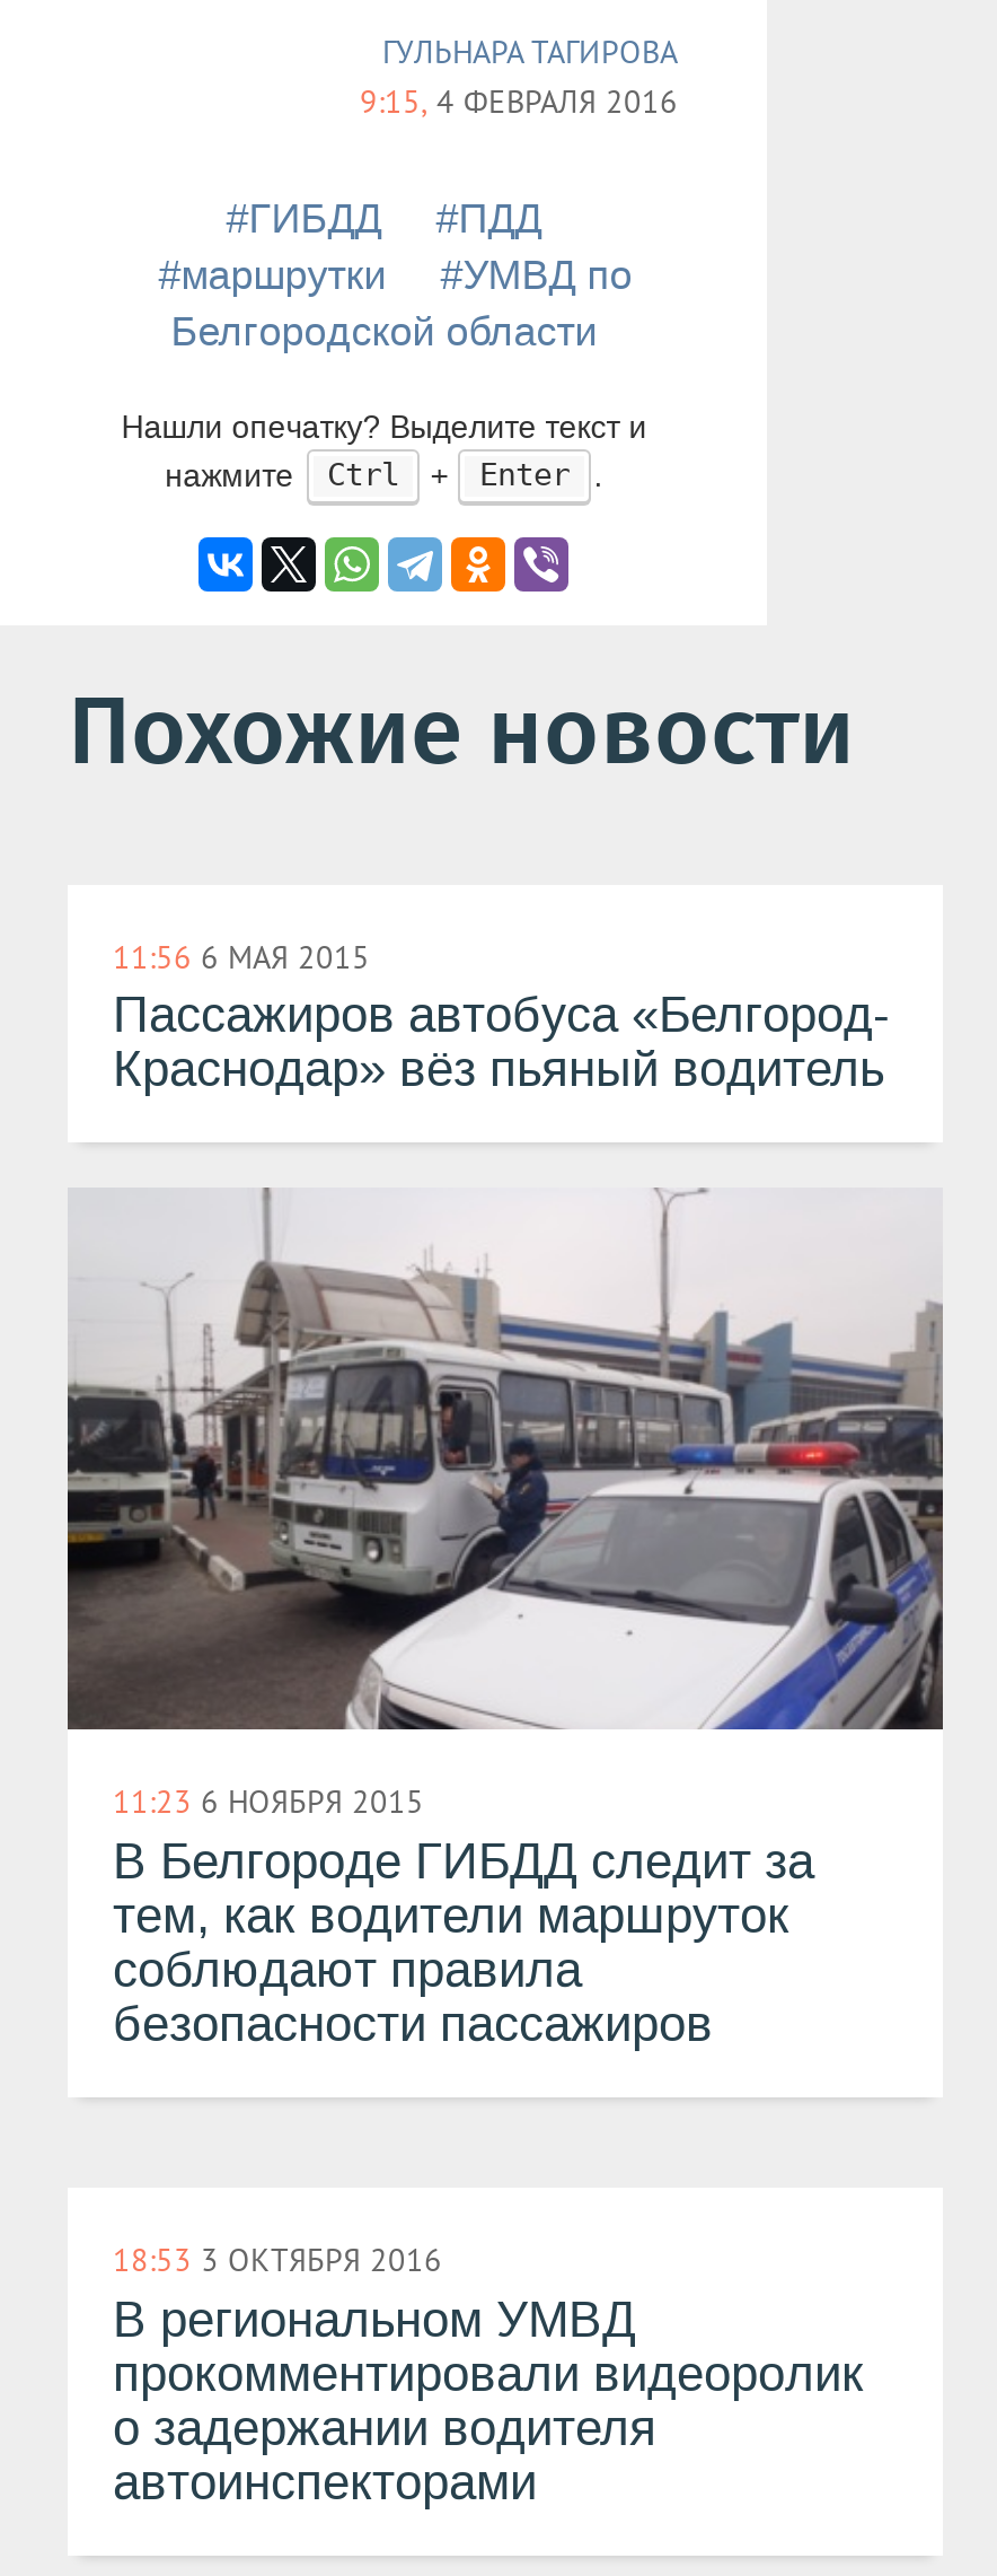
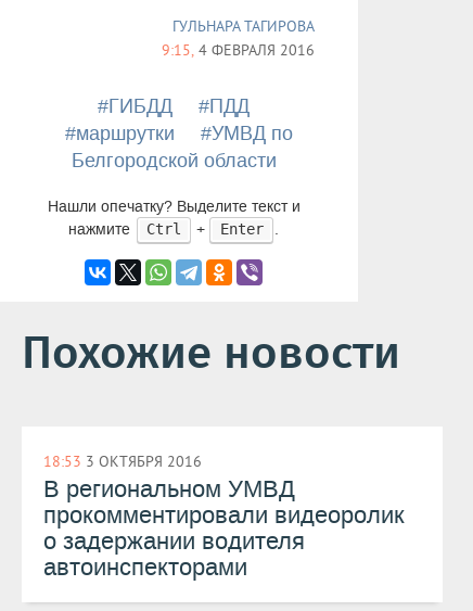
[113,936,889,1103] 11:56 6 МАЯ 2015 | Пассажиров автобуса «Белгород- | Краснодар» вёз пьяный водитель -> none
[65,1185,945,2057] [image] | 11:23 6 НОЯБРЯ 2015 | В Белгороде ГИБДД следит за | тем, как водители маршруток | соблюдают правила | безопасности пассажиров -> none

